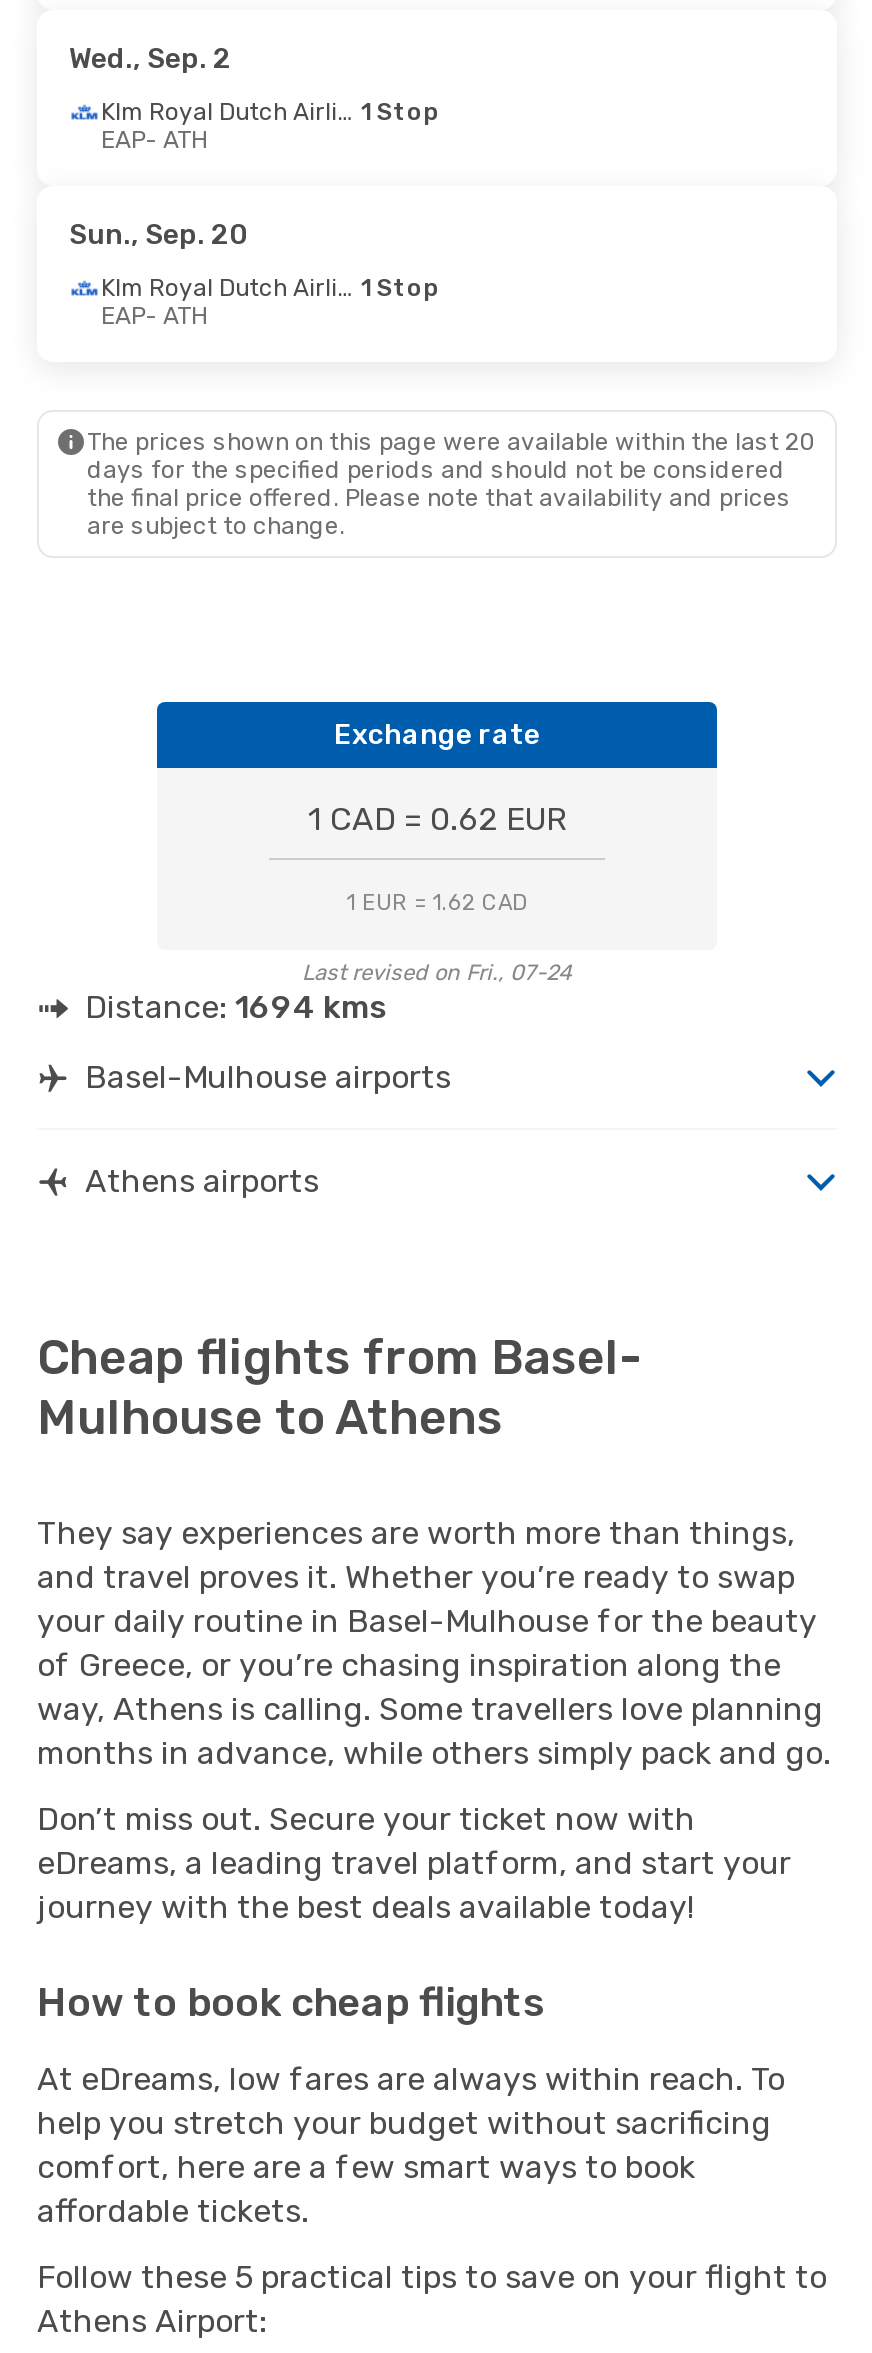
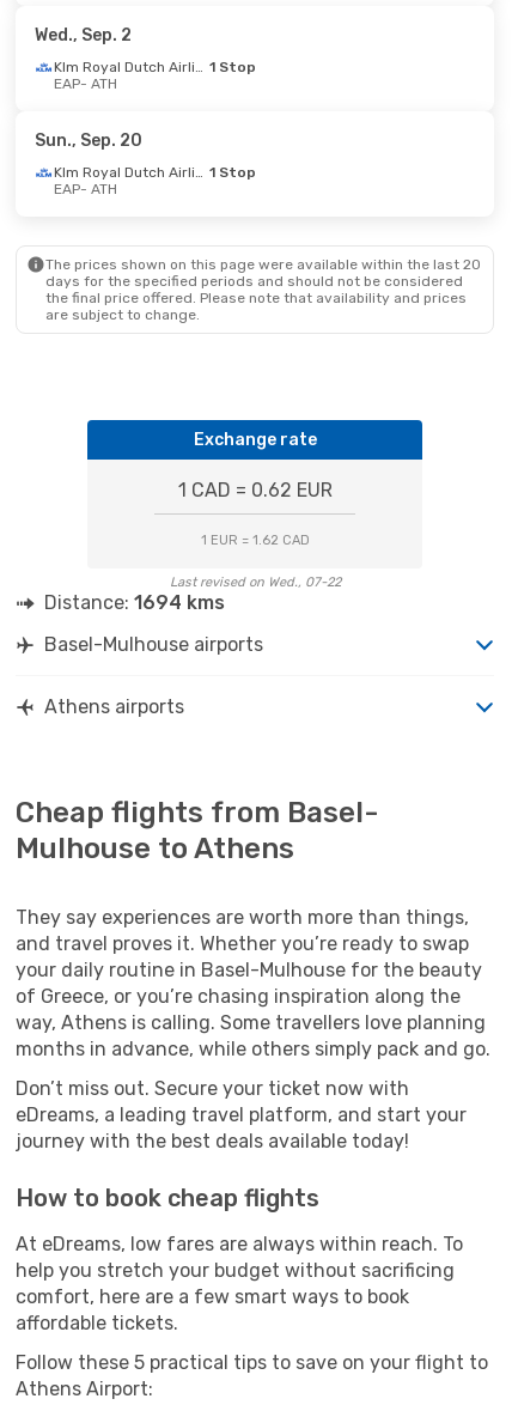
[302,960,572,986] Last revised on Fri., 07-24 -> [169,574,340,590] Last revised on Wed., 07-22

